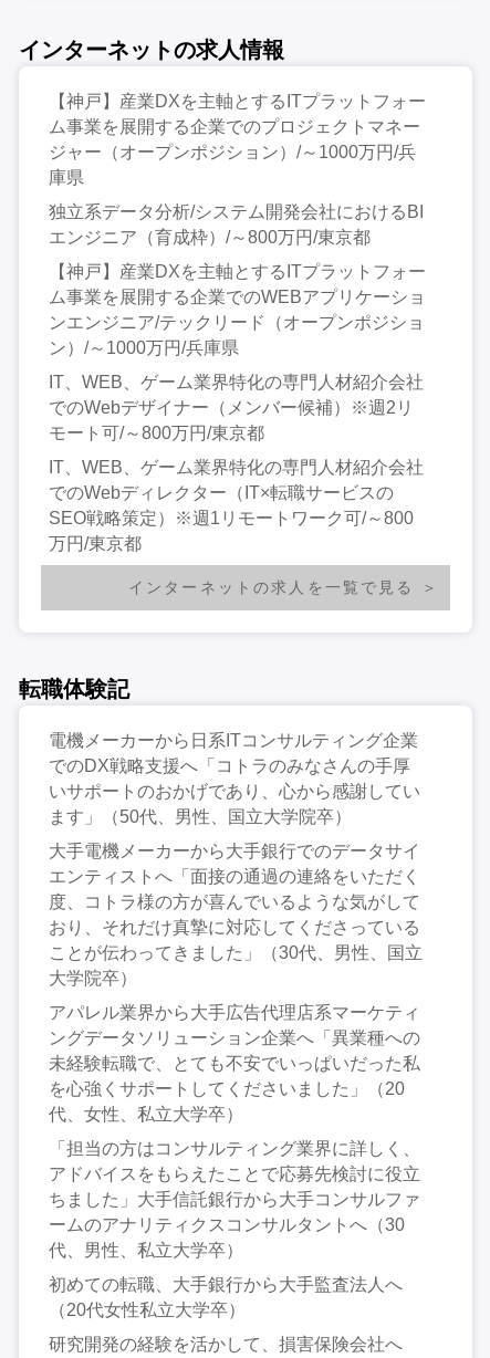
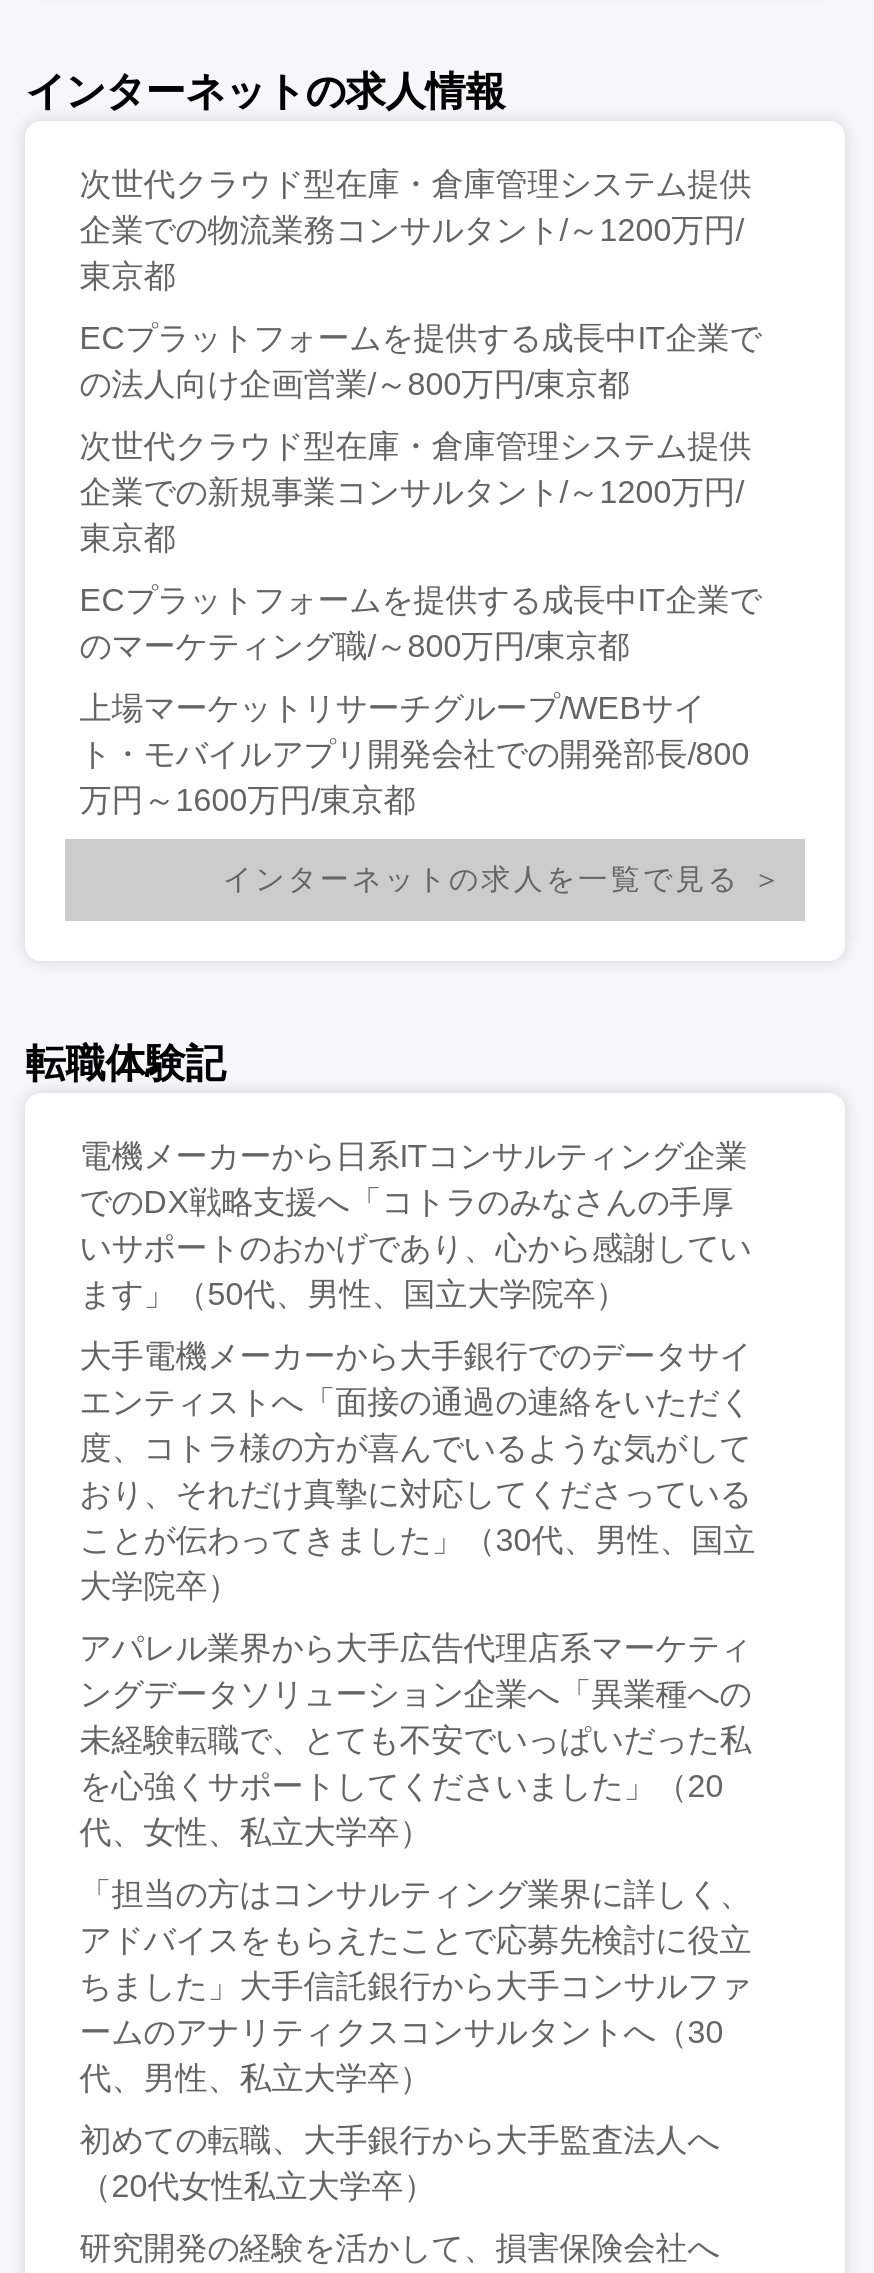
[49,92,426,187] 【神戸】産業DXを主軸とするITプラットフォー | ム事業を展開する企業でのプロジェクトマネー | ジャー（オープンポジション）/～1000万円/兵 | 庫県 -> [79,167,751,293] 次世代クラウド型在庫・倉庫管理システム提供 | 企業での物流業務コンサルタント/～1200万円/ | 東京都
[49,202,424,246] 独立系データ分析/システム開発会社におけるBI | エンジニア（育成枠）/～800万円/東京都 -> [79,321,761,401] ECプラットフォームを提供する成長中IT企業で | の法人向け企画営業/～800万円/東京都
[49,262,426,357] 【神戸】産業DXを主軸とするITプラットフォー | ム事業を展開する企業でのWEBアプリケーショ | ンエンジニア/テックリード（オープンポジショ | ン）/～1000万円/兵庫県 -> [79,429,751,555] 次世代クラウド型在庫・倉庫管理システム提供 | 企業での新規事業コンサルタント/～1200万円/ | 東京都
[49,372,424,442] IT、WEB、ゲーム業界特化の専門人材紹介会社 | でのWebデザイナー（メンバー候補）※週2リ | モート可/～800万円/東京都 -> [79,583,761,663] ECプラットフォームを提供する成長中IT企業で | のマーケティング職/～800万円/東京都
[49,458,424,553] IT、WEB、ゲーム業界特化の専門人材紹介会社 | でのWebディレクター（IT×転職サービスの | SEO戦略策定）※週1リモートワーク可/～800 | 万円/東京都 -> [79,691,749,817] 上場マーケットリサーチグループ/WEBサイ | ト・モバイルアプリ開発会社での開発部長/800 | 万円～1600万円/東京都

